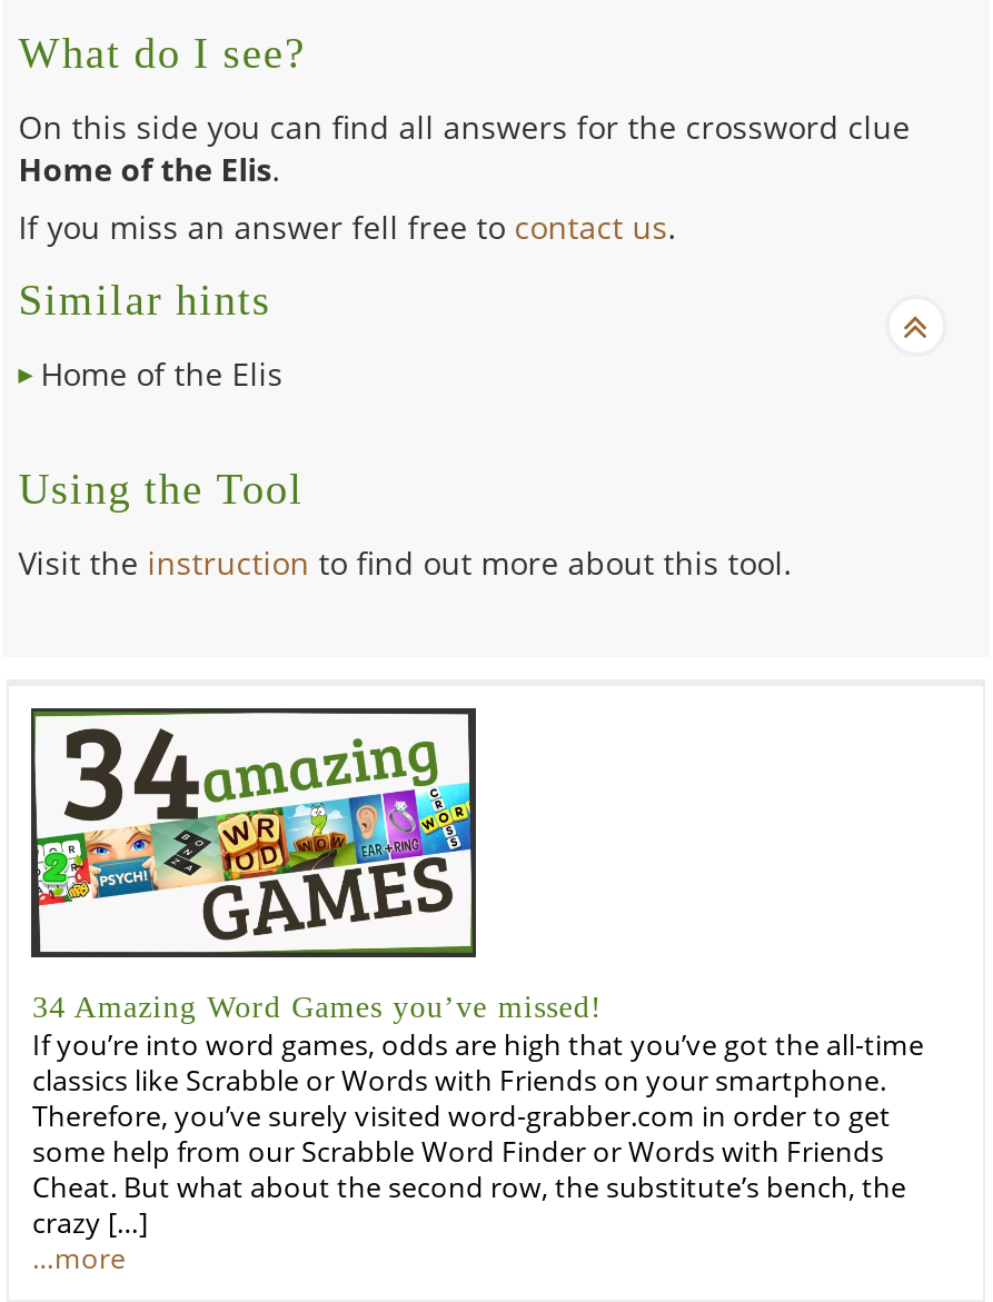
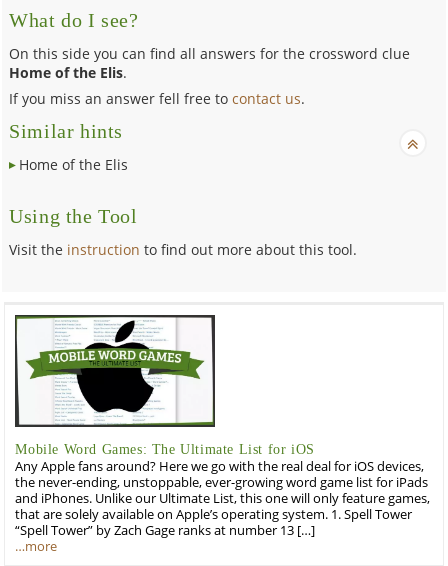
[32,726,924,1242] [image] | 34 Amazing Word Games you’ve missed! | If you’re into word games, odds are high that you’ve got the all-time | classics like Scrabble or Words with Friends on your smartphone. | Therefore, you’ve surely visited word-grabber.com in order to get | some help from our Scrabble Word Finder or Words with Friends | Cheat. But what about the second row, the substitute’s bench, the | crazy […] -> [15,320,430,539] [image] | Mobile Word Games: The Ultimate List for iOS | Any Apple fans around? Here we go with the real deal for iOS devices, | the never-ending, unstoppable, ever-growing word game list for iPads | and iPhones. Unlike our Ultimate List, this one will only feature games, | that are solely available on Apple’s operating system. 1. Spell Tower | “Spell Tower” by Zach Gage ranks at number 13 […]

